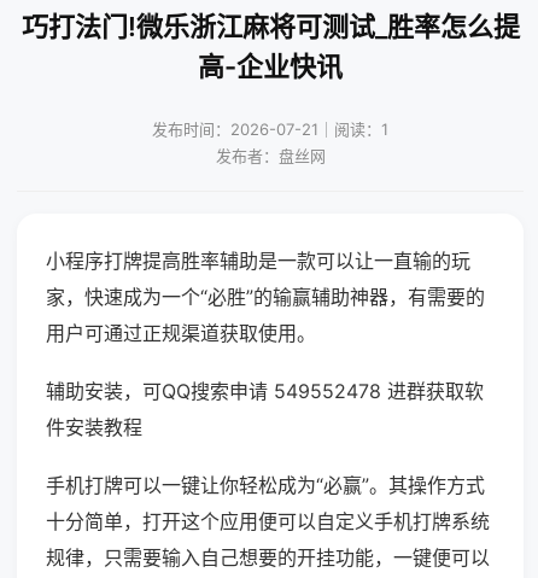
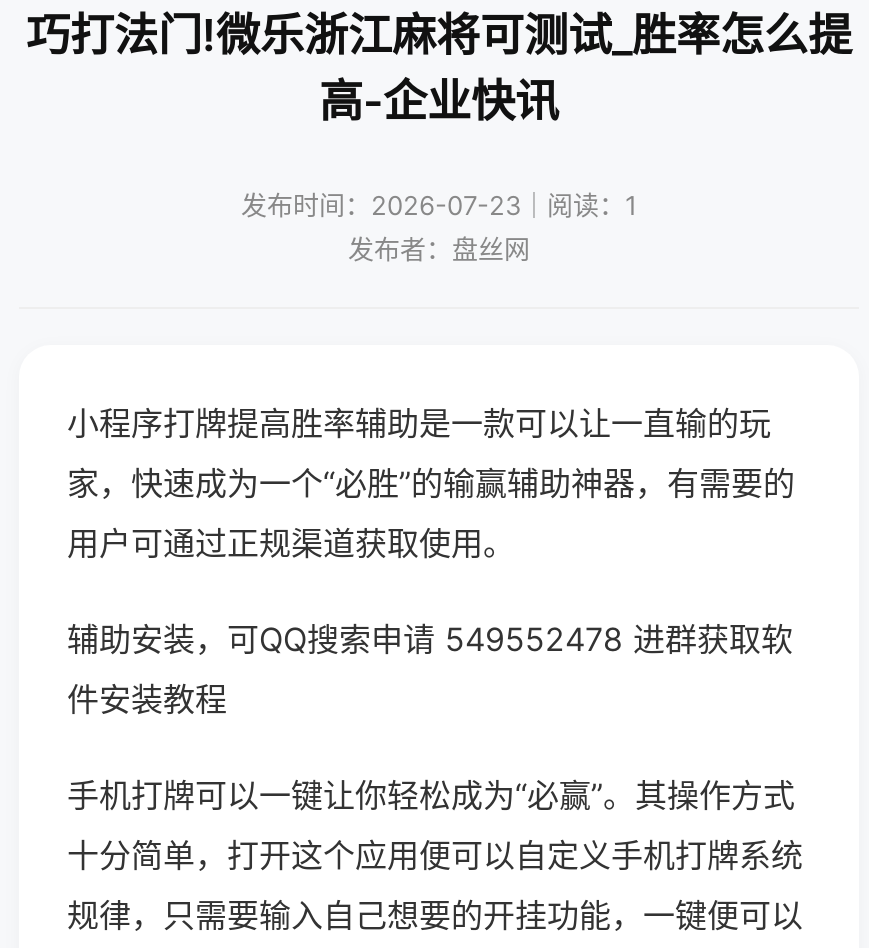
[152,119,388,139] 发布时间：2026-07-21｜阅读：1 -> [241,189,637,221] 发布时间：2026-07-23｜阅读：1

